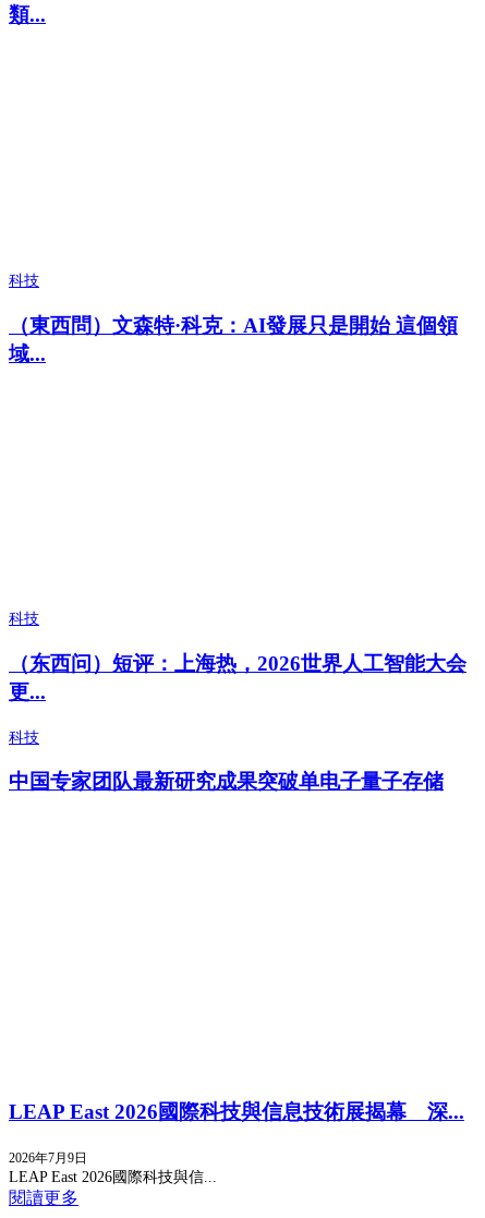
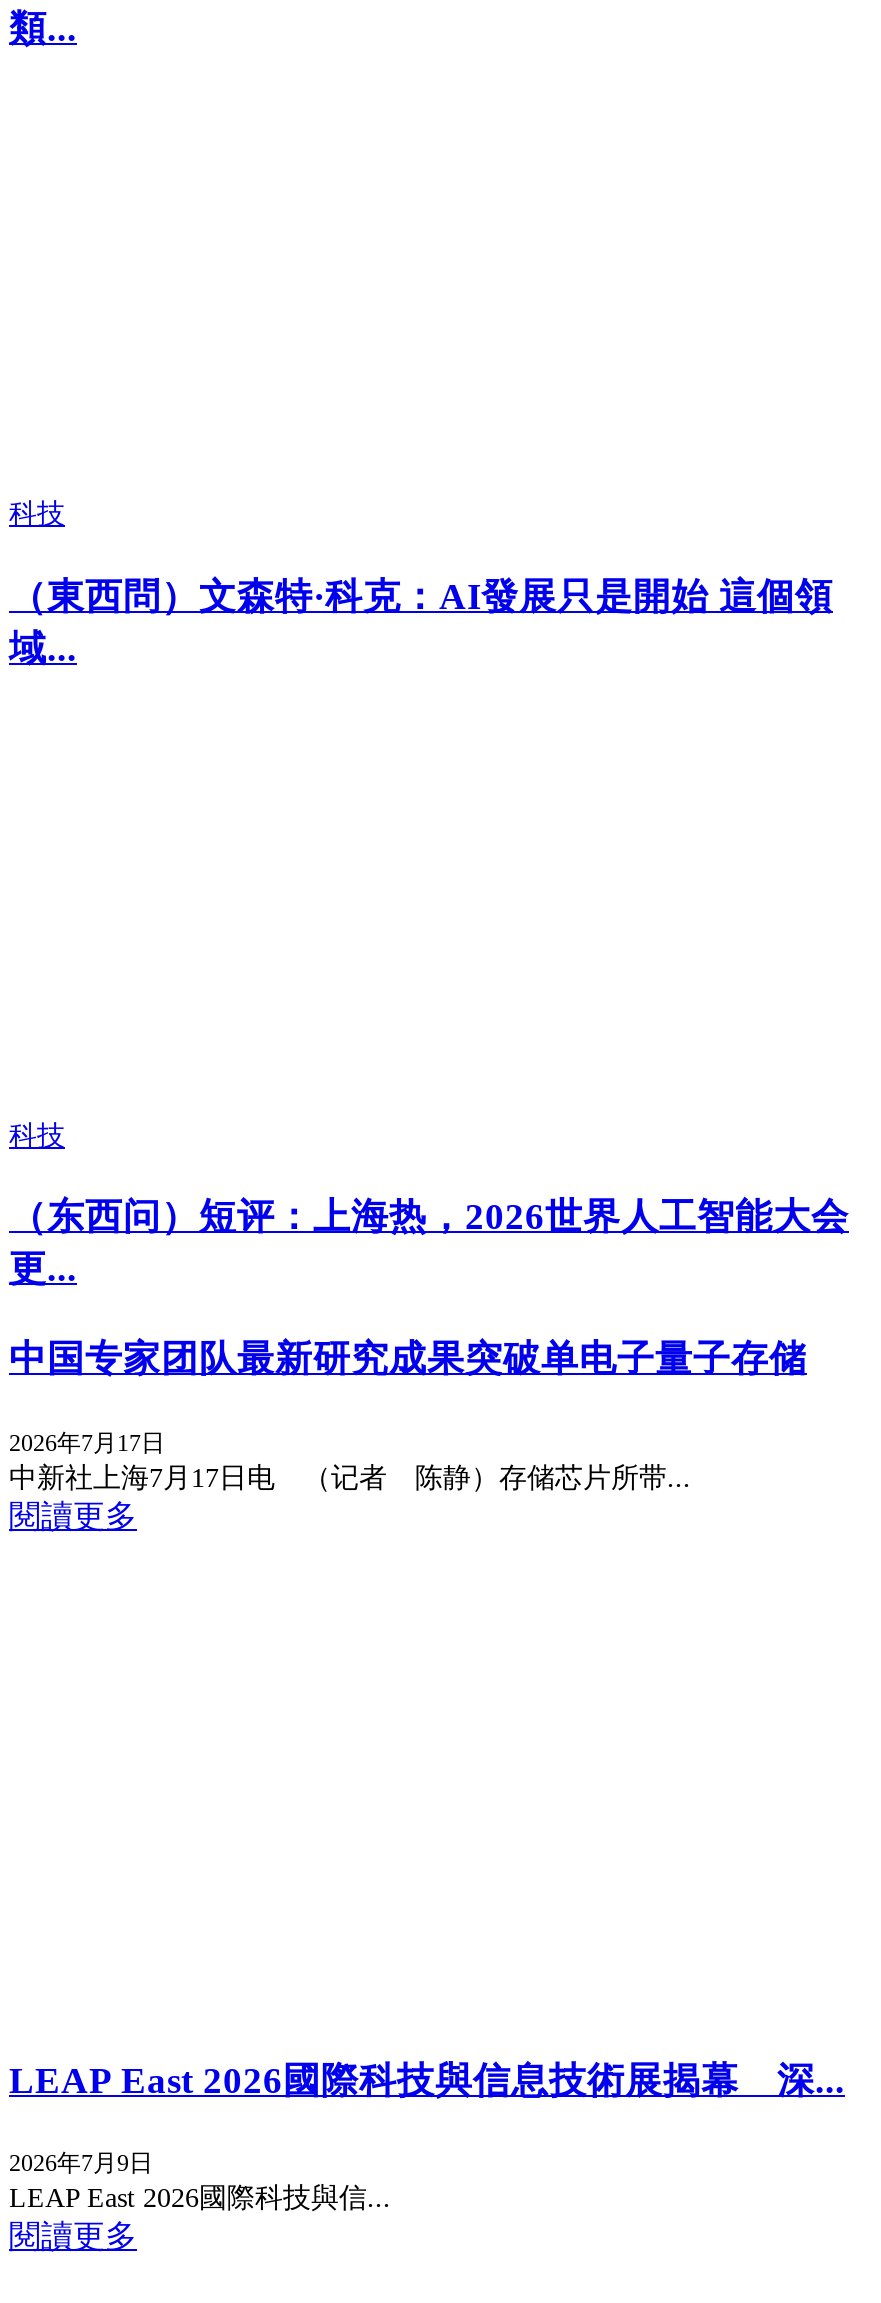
[9,729,39,746] 科技 -> none
moved [9,770,444,793] -> [9,1337,807,1379]: 中国专家团队最新研究成果突破单电子量子存储
none -> [9,1429,691,1533] 2026年7月17日 | 中新社上海7月17日电 （记者 陈静）存储芯片所带... | 閱讀更多

